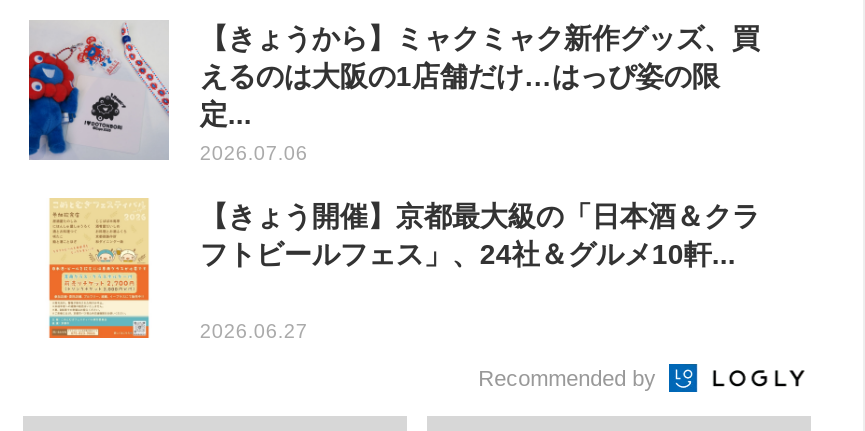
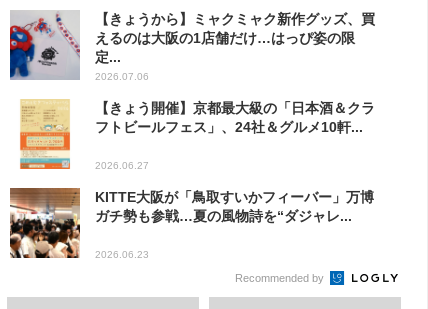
none -> [9,187,374,260] [image] | KITTE大阪が「鳥取すいかフィーバー」万博 | ガチ勢も参戦…夏の風物詩を“ダジャレ... | 2026.06.23

